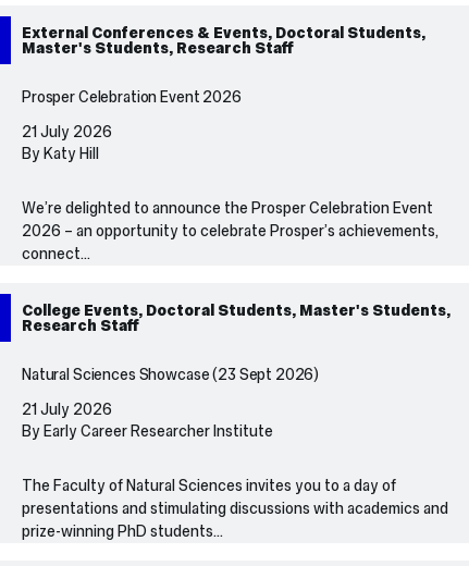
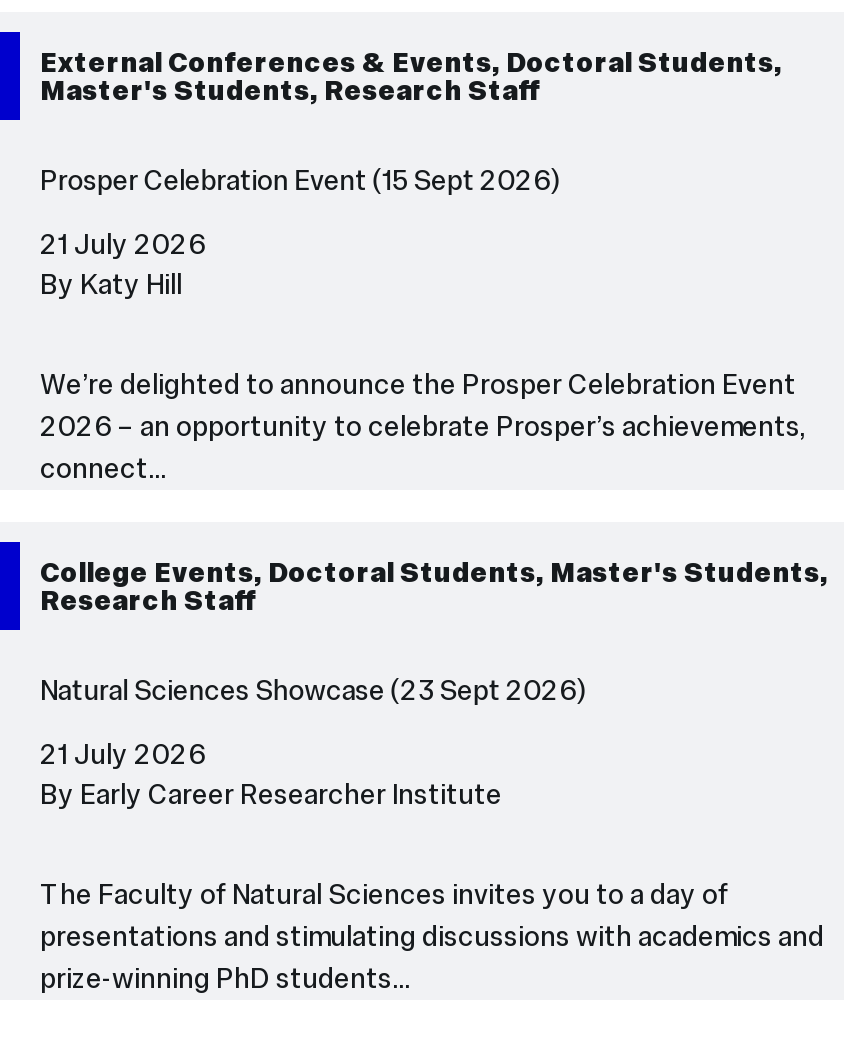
[22,88,241,107] Prosper Celebration Event 2026 -> [40,163,560,199] Prosper Celebration Event (15 Sept 2026)

